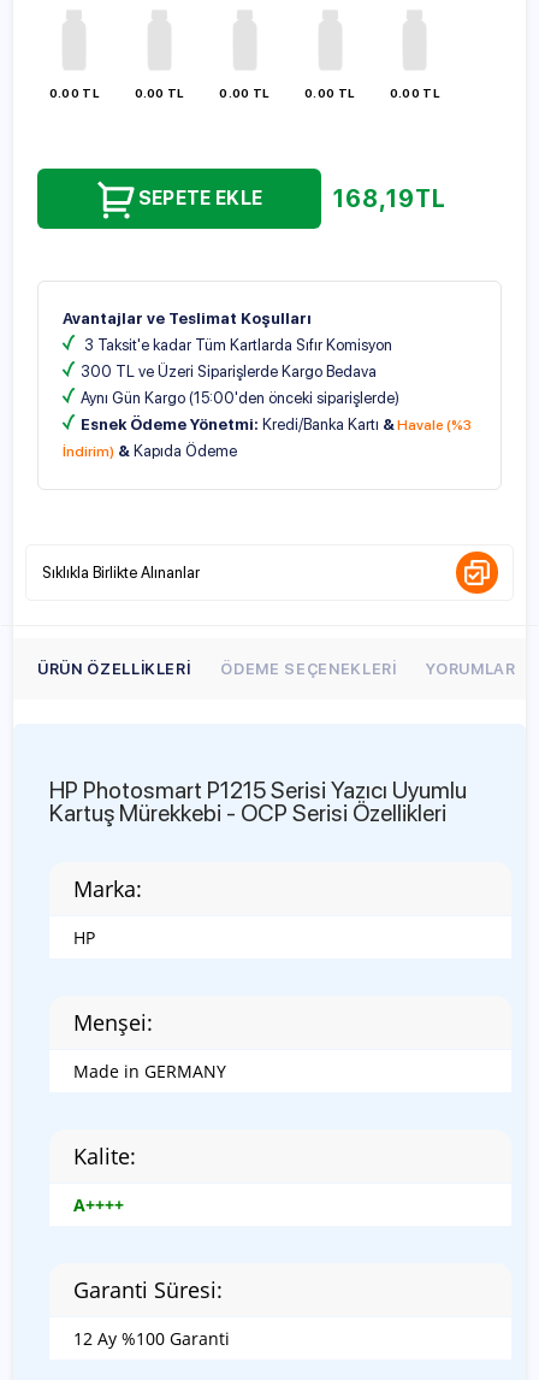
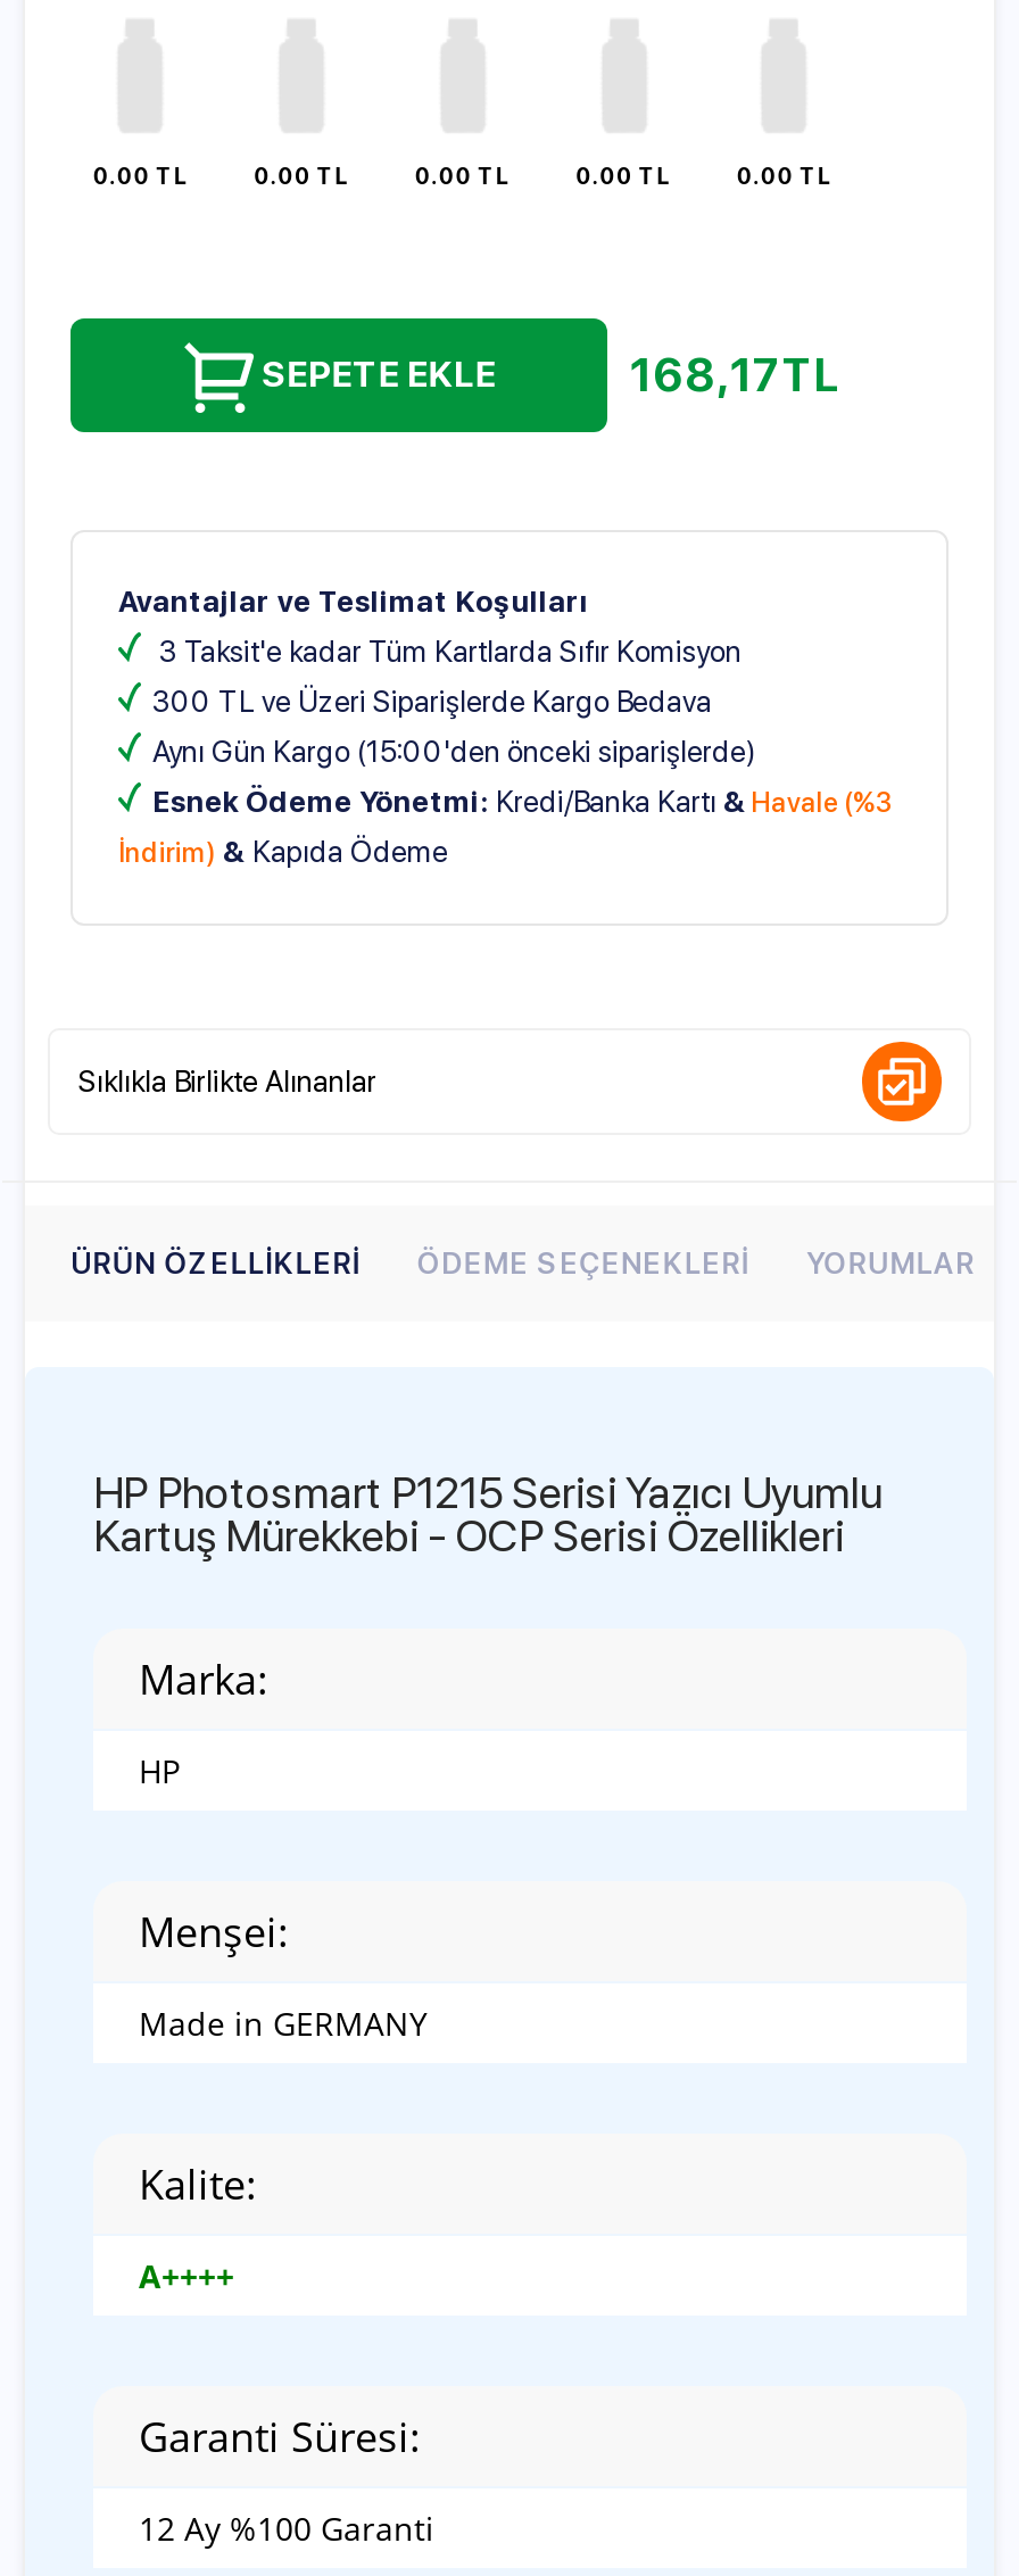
[333,184,446,213] 168,19TL -> [630,348,842,403] 168,17TL

